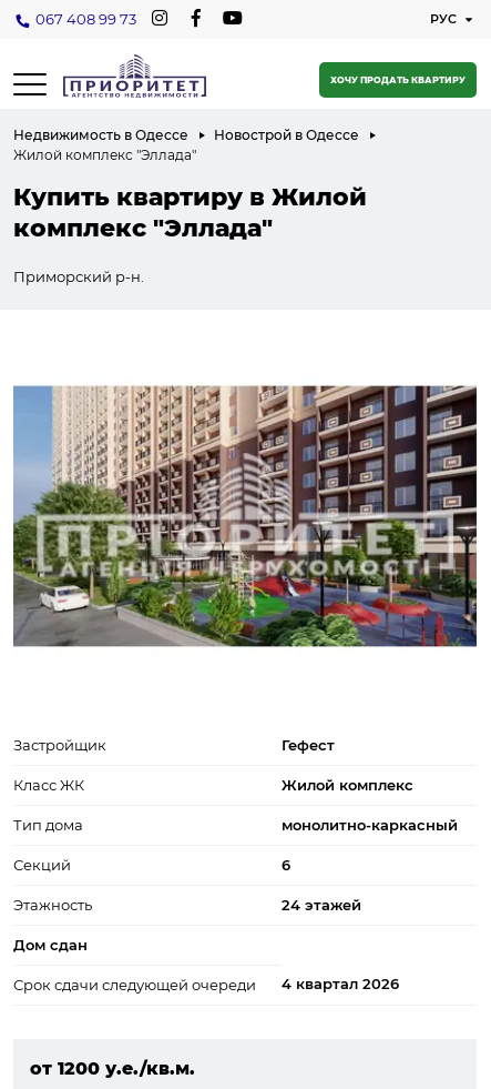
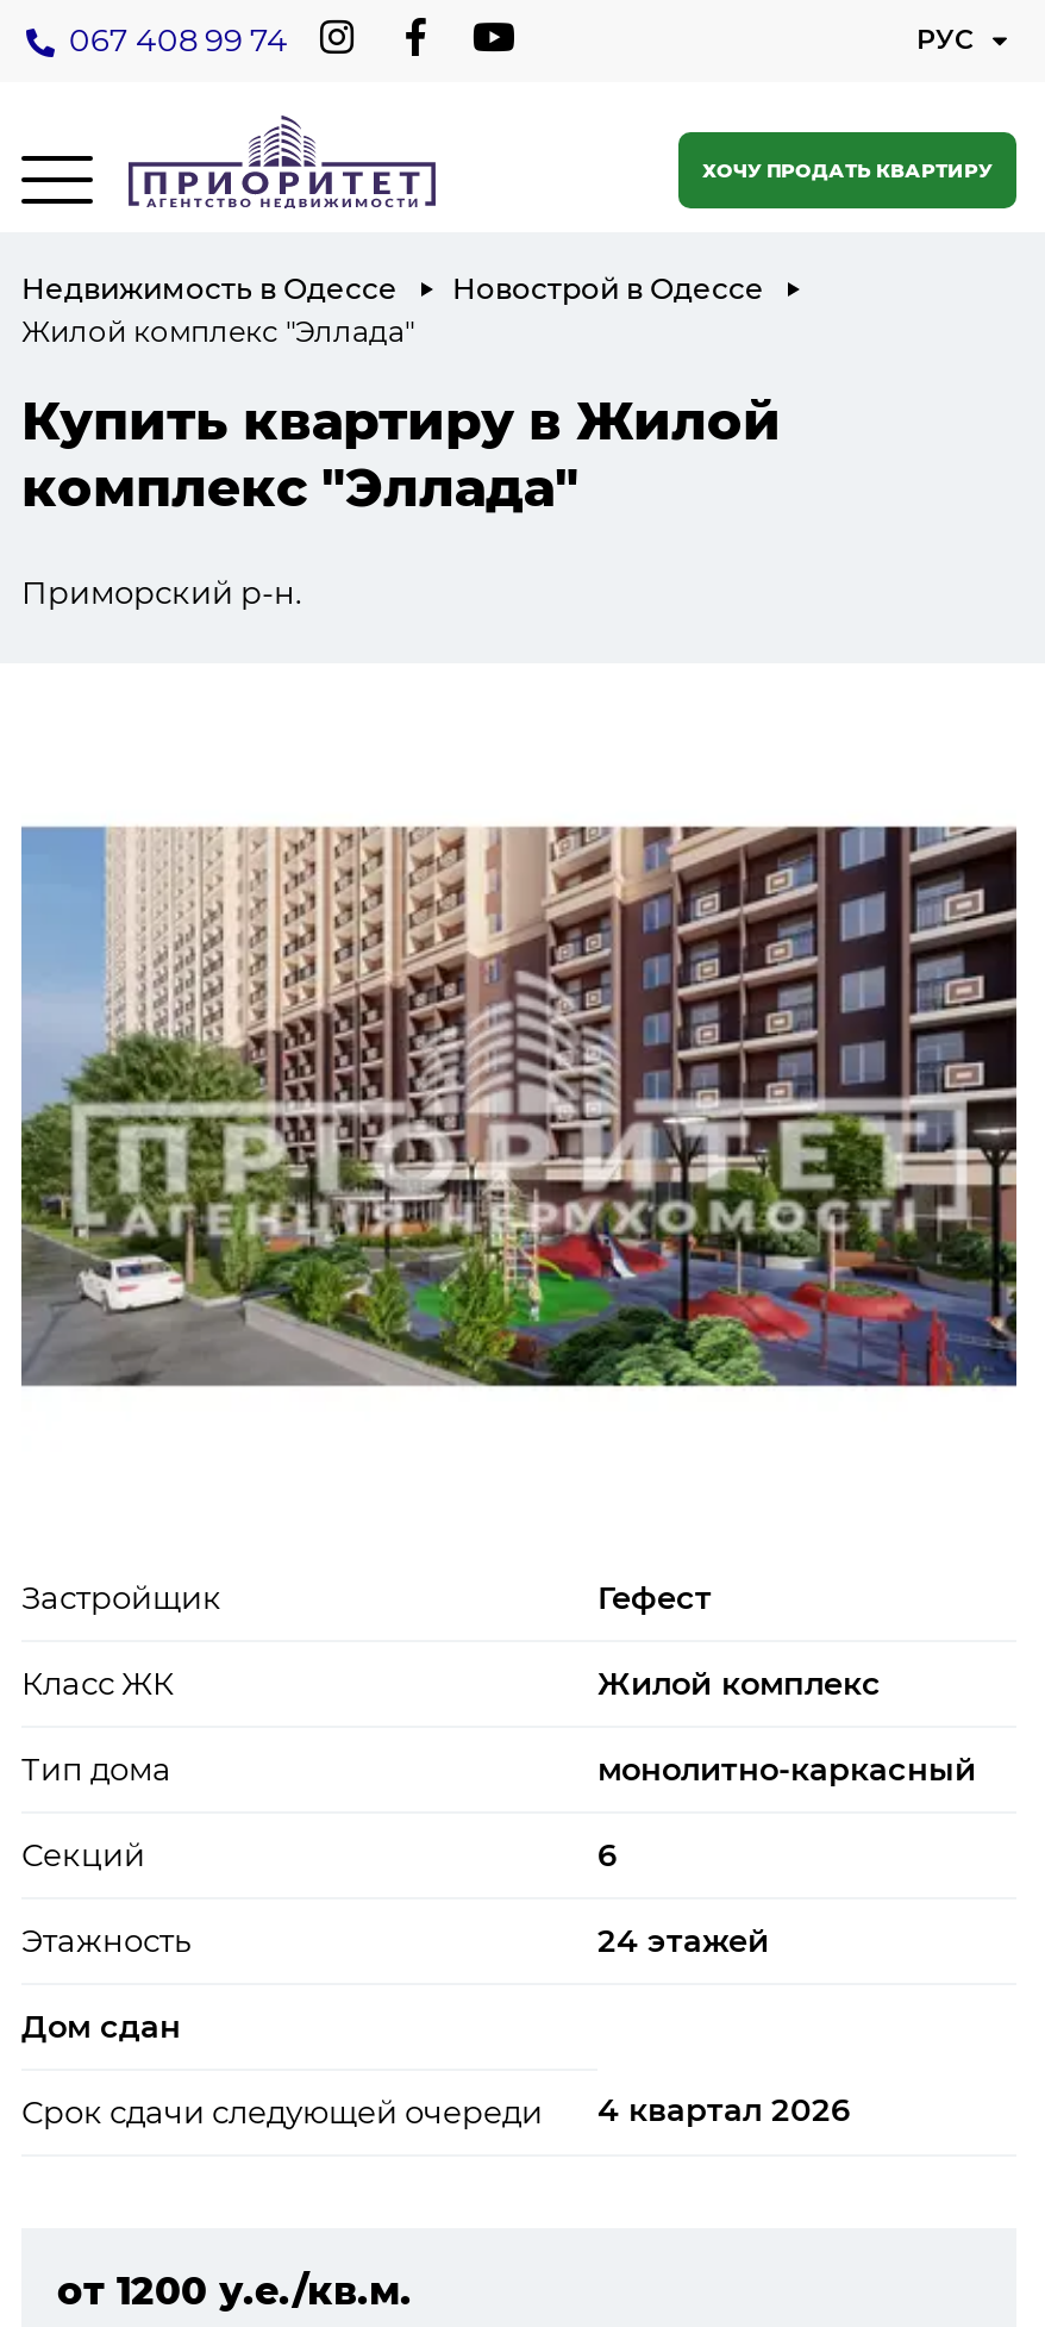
[35,10,136,28] 067 408 99 73 -> [69,20,288,58] 067 408 99 74

